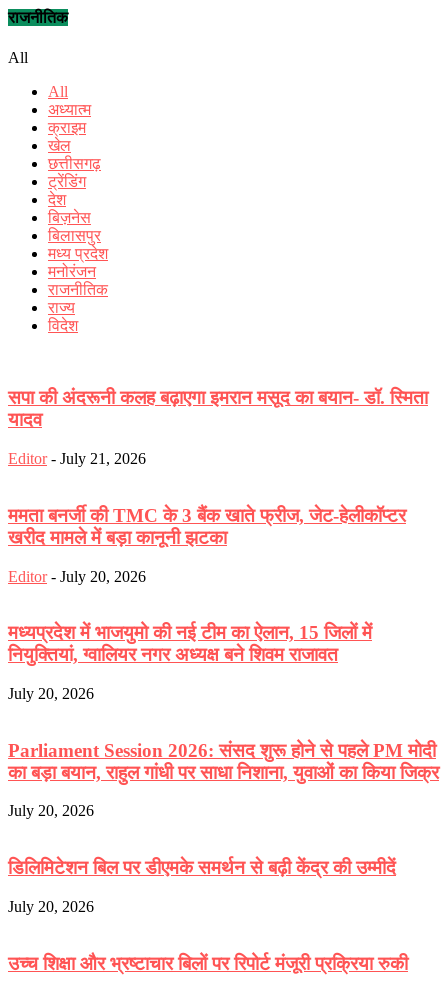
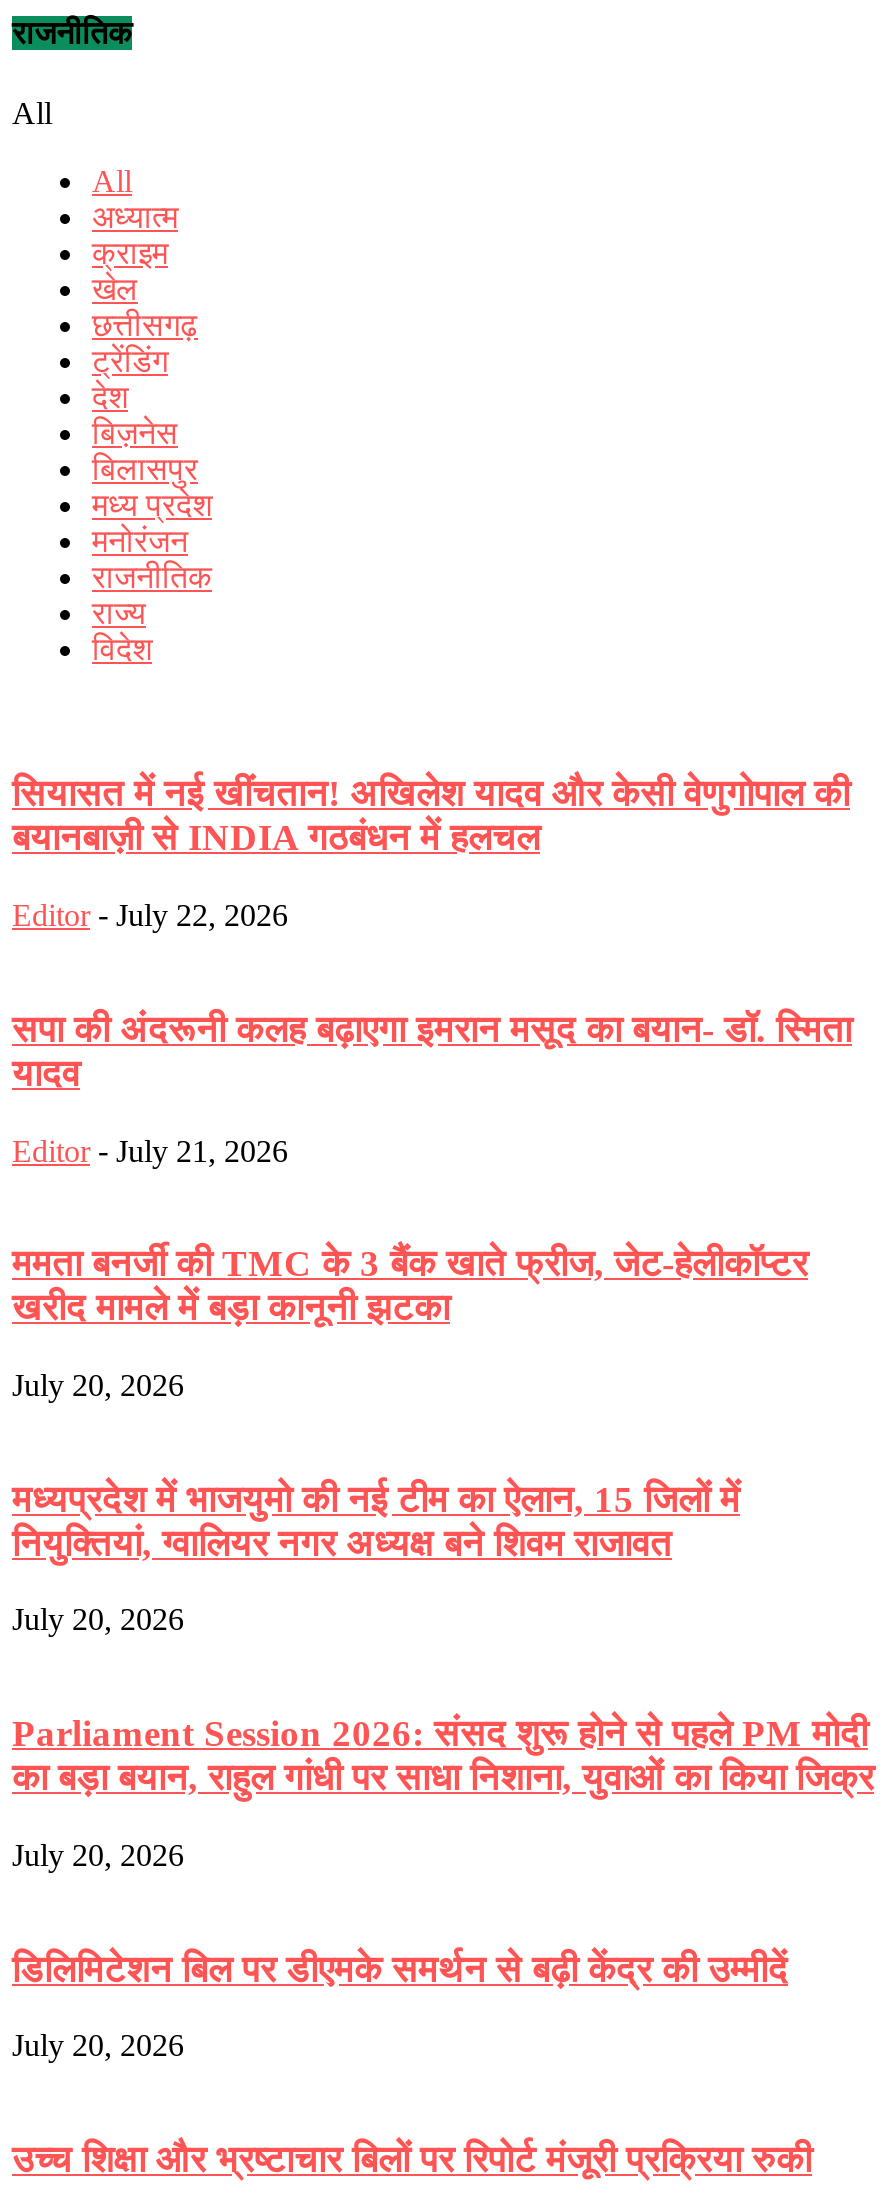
none -> [12,773,850,932] सियासत में नई खींचतान! अखिलेश यादव और केसी वेणुगोपाल की | बयानबाज़ी से INDIA गठबंधन में हलचल | Editor - July 22, 2026
[8,567,146,584] Editor - July 20, 2026 -> [12,1368,184,1402] July 20, 2026

